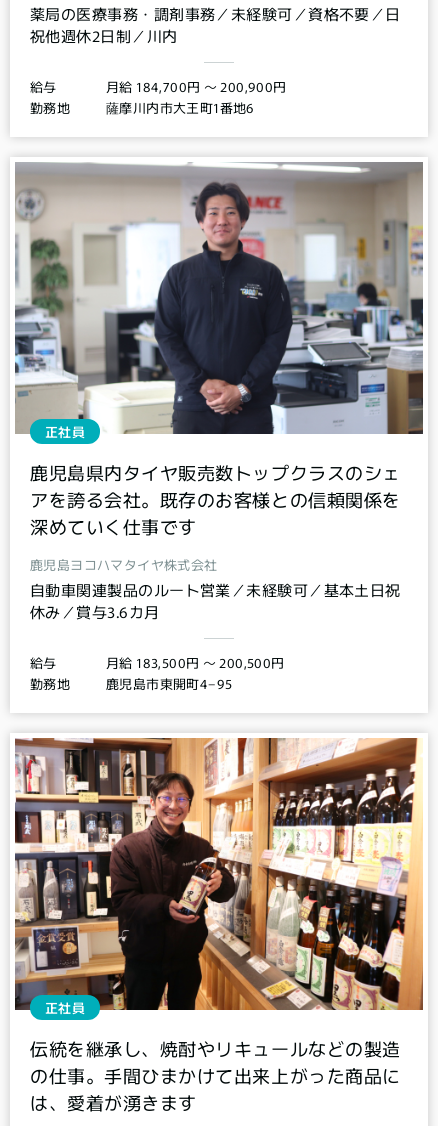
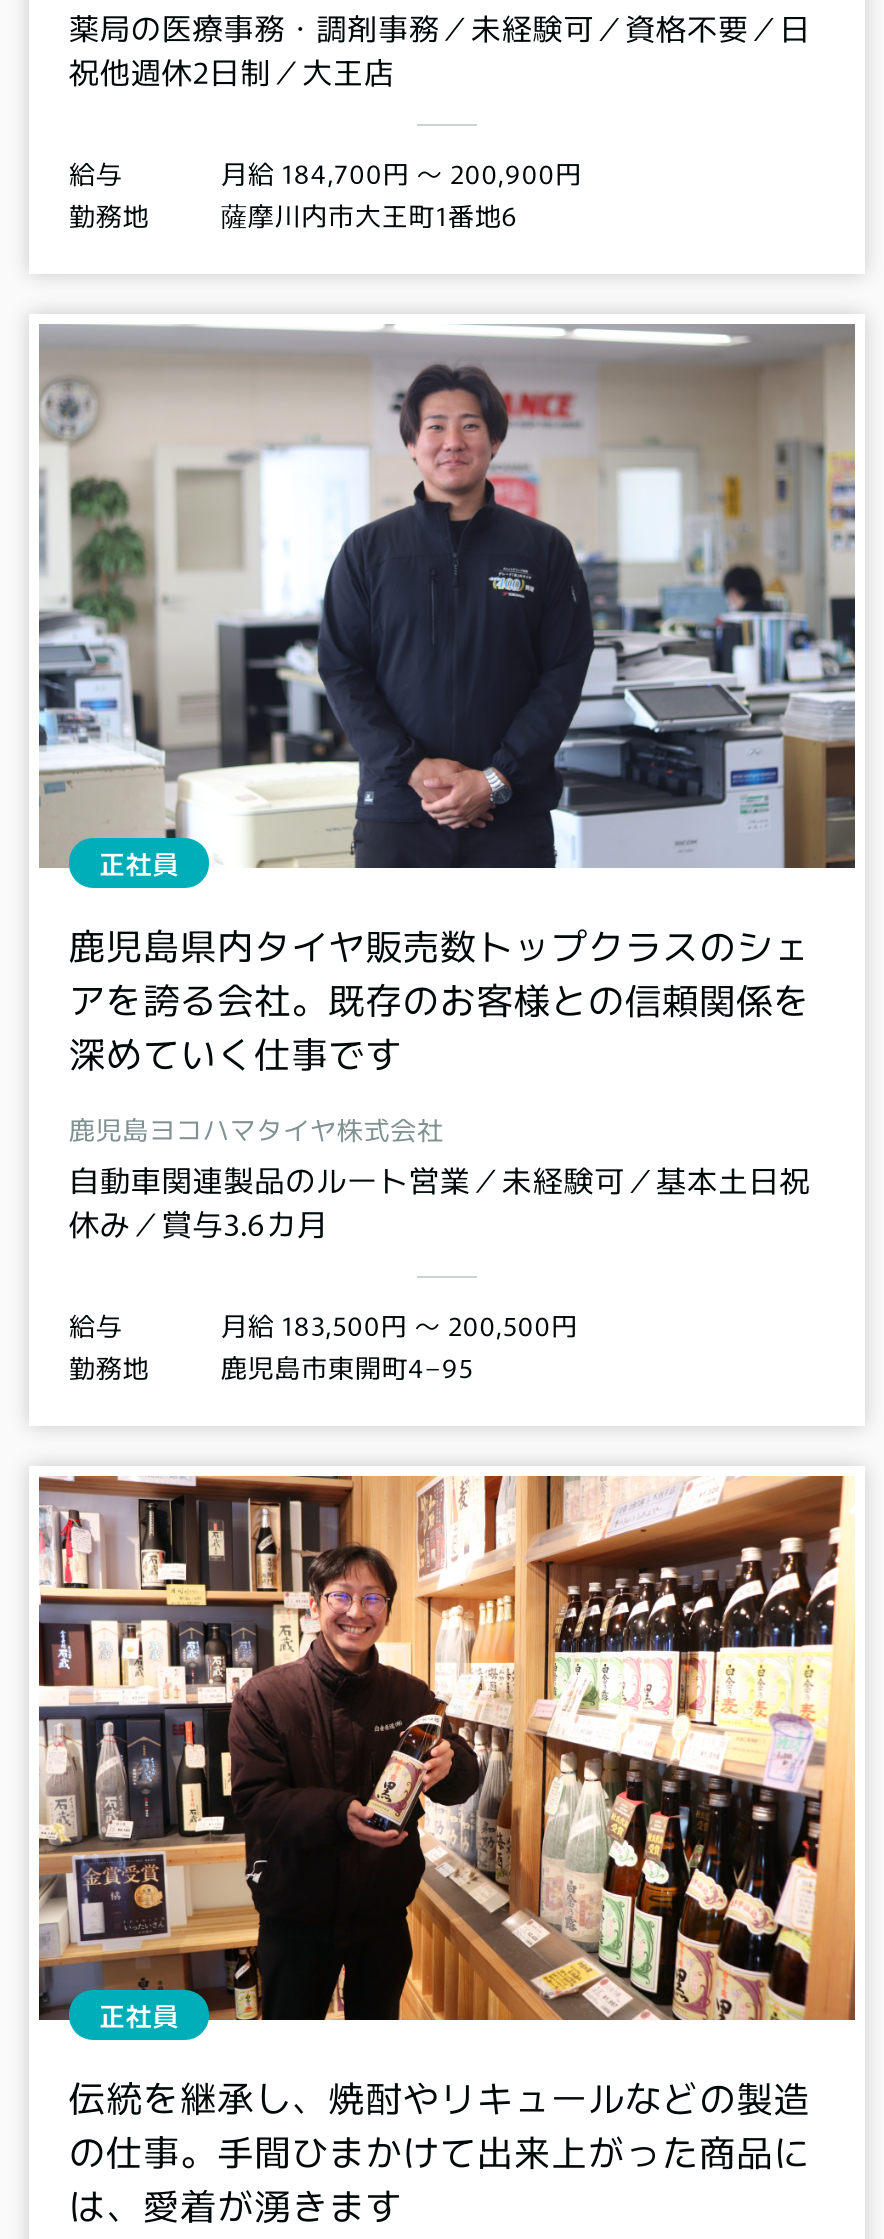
[30,25,177,46] 祝他週休2日制／川内 -> [69,50,395,92] 祝他週休2日制／大王店

